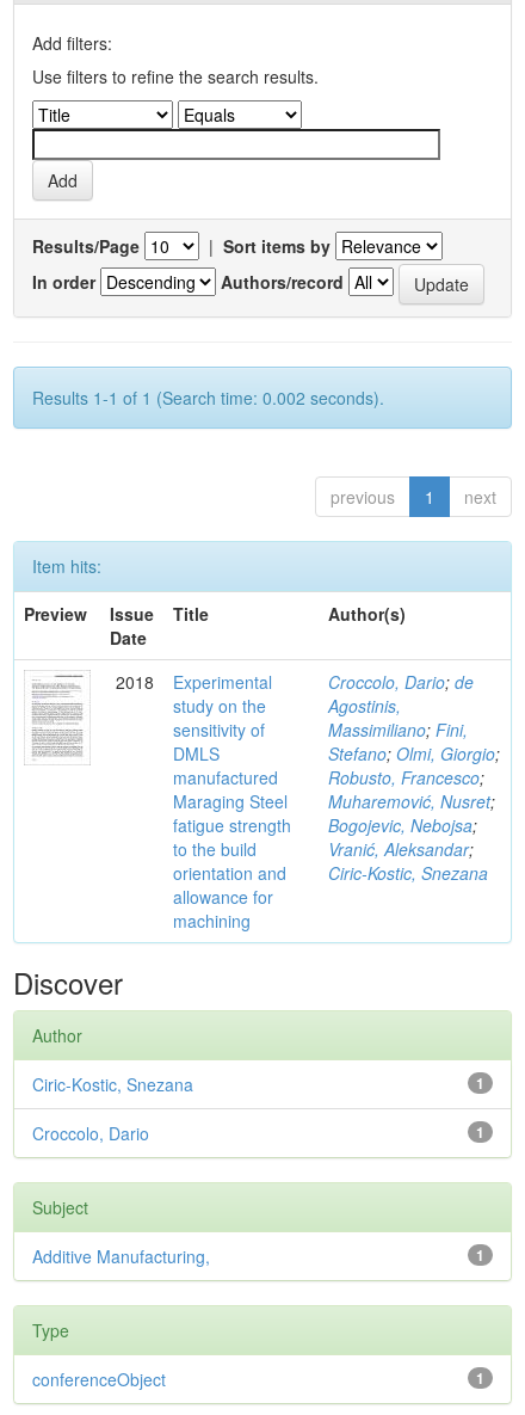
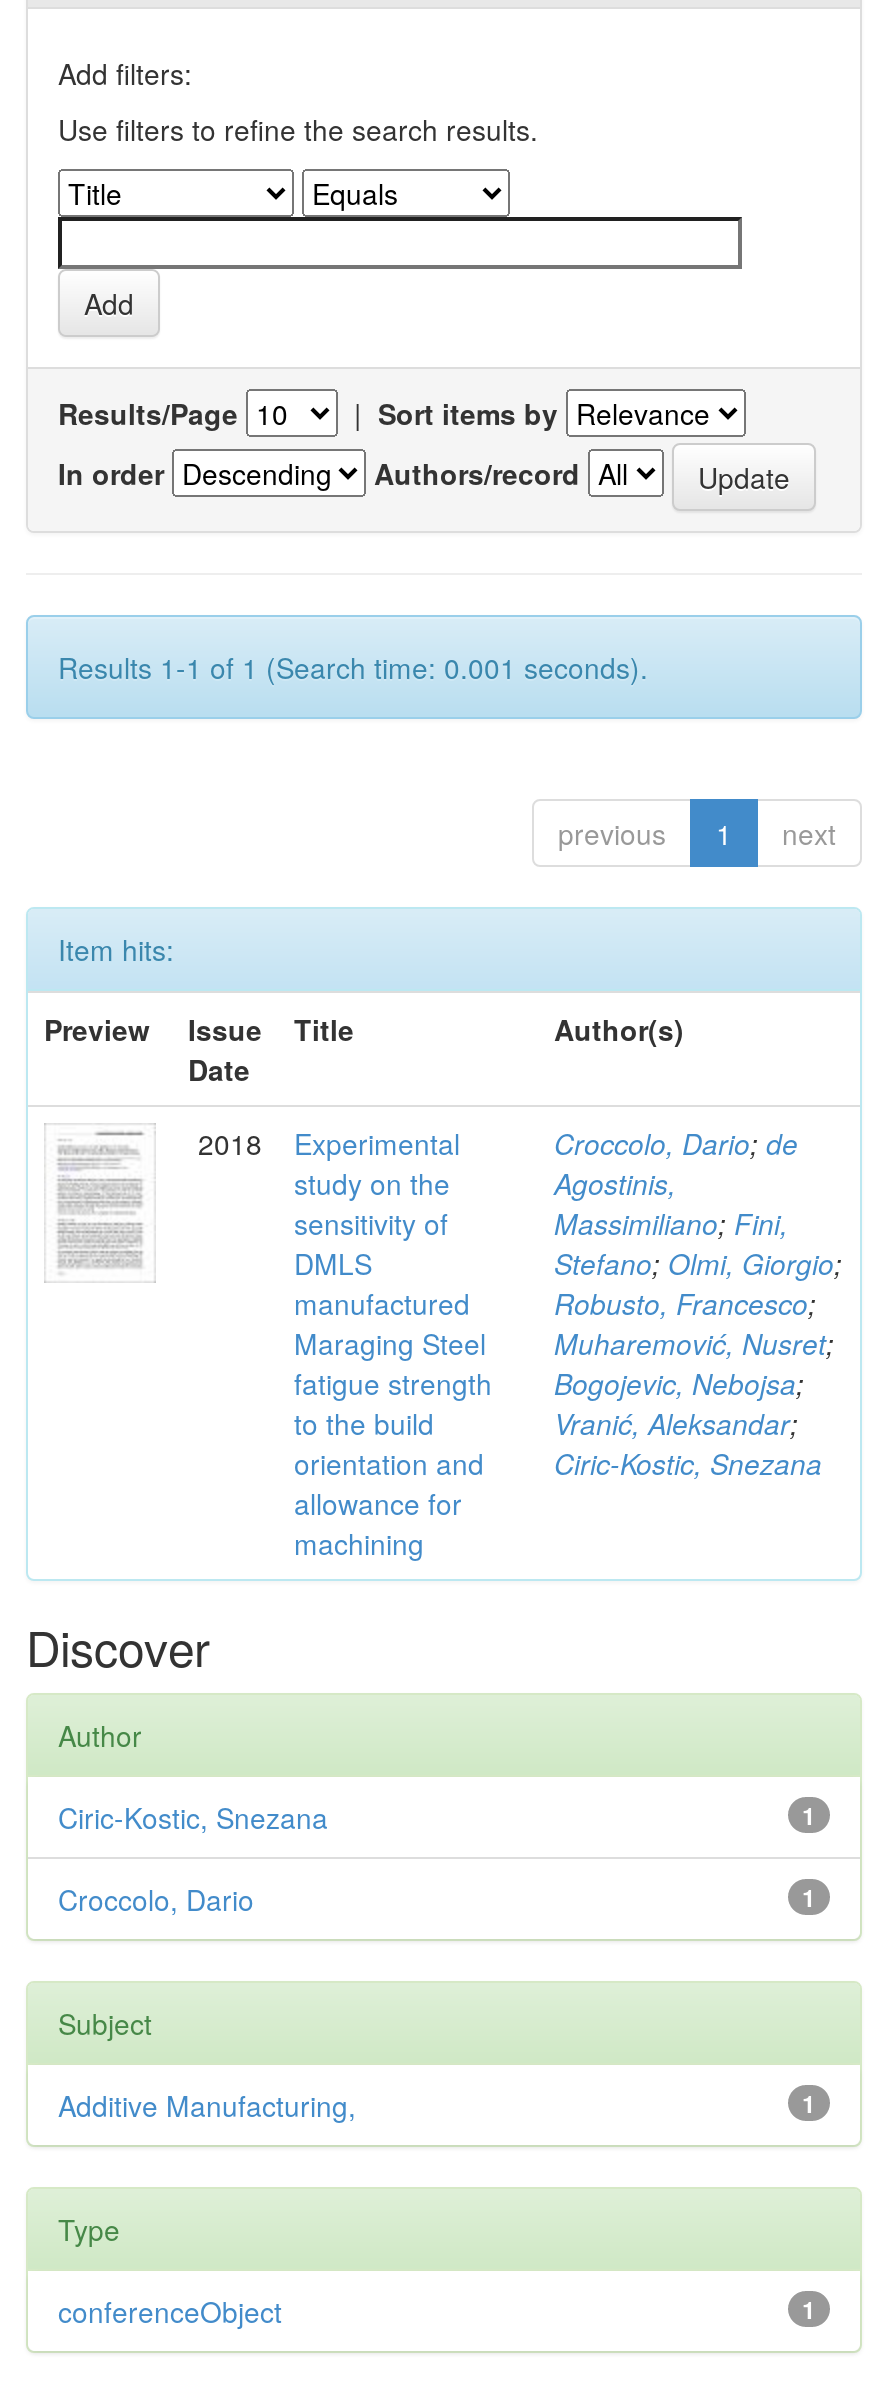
[32,386,384,410] Results 1-1 of 1 (Search time: 0.002 seconds). -> [58,647,648,687] Results 1-1 of 1 (Search time: 0.001 seconds).

